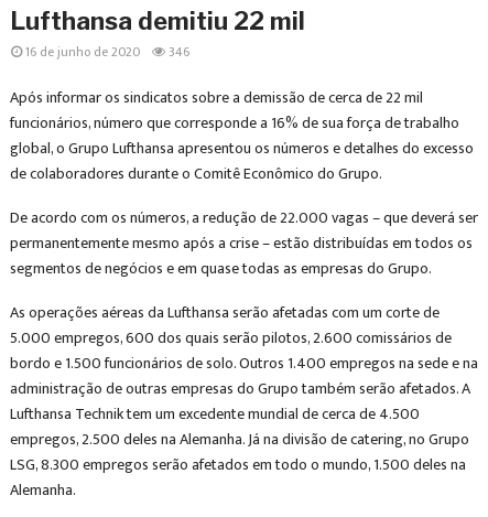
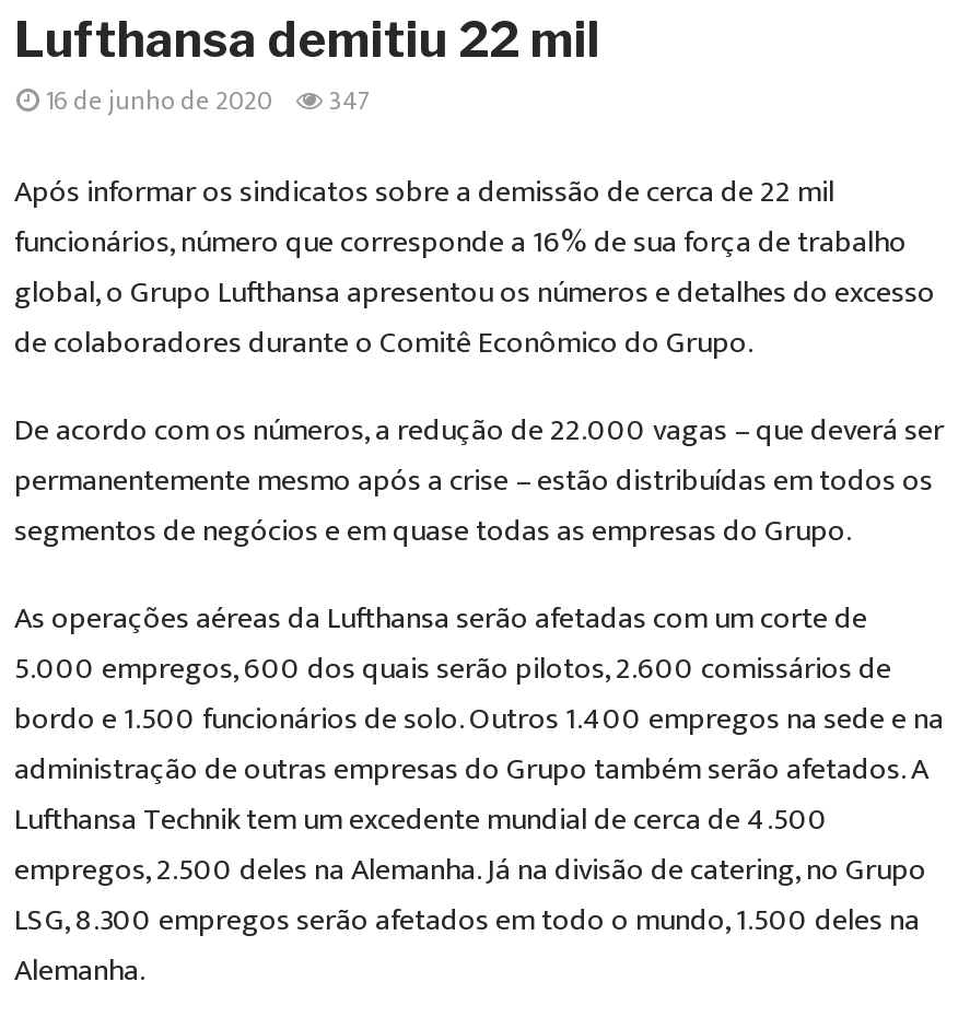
[25,41,189,63] 16 de junho de 2020 346 -> [45,79,371,122] 16 de junho de 2020 347

